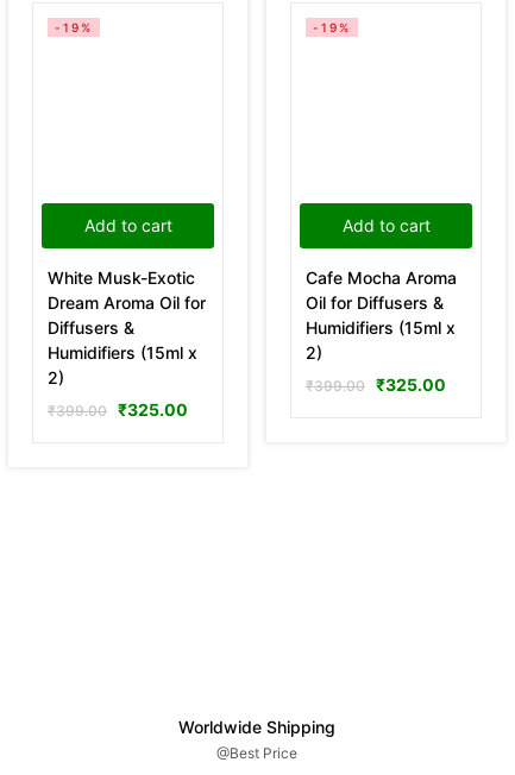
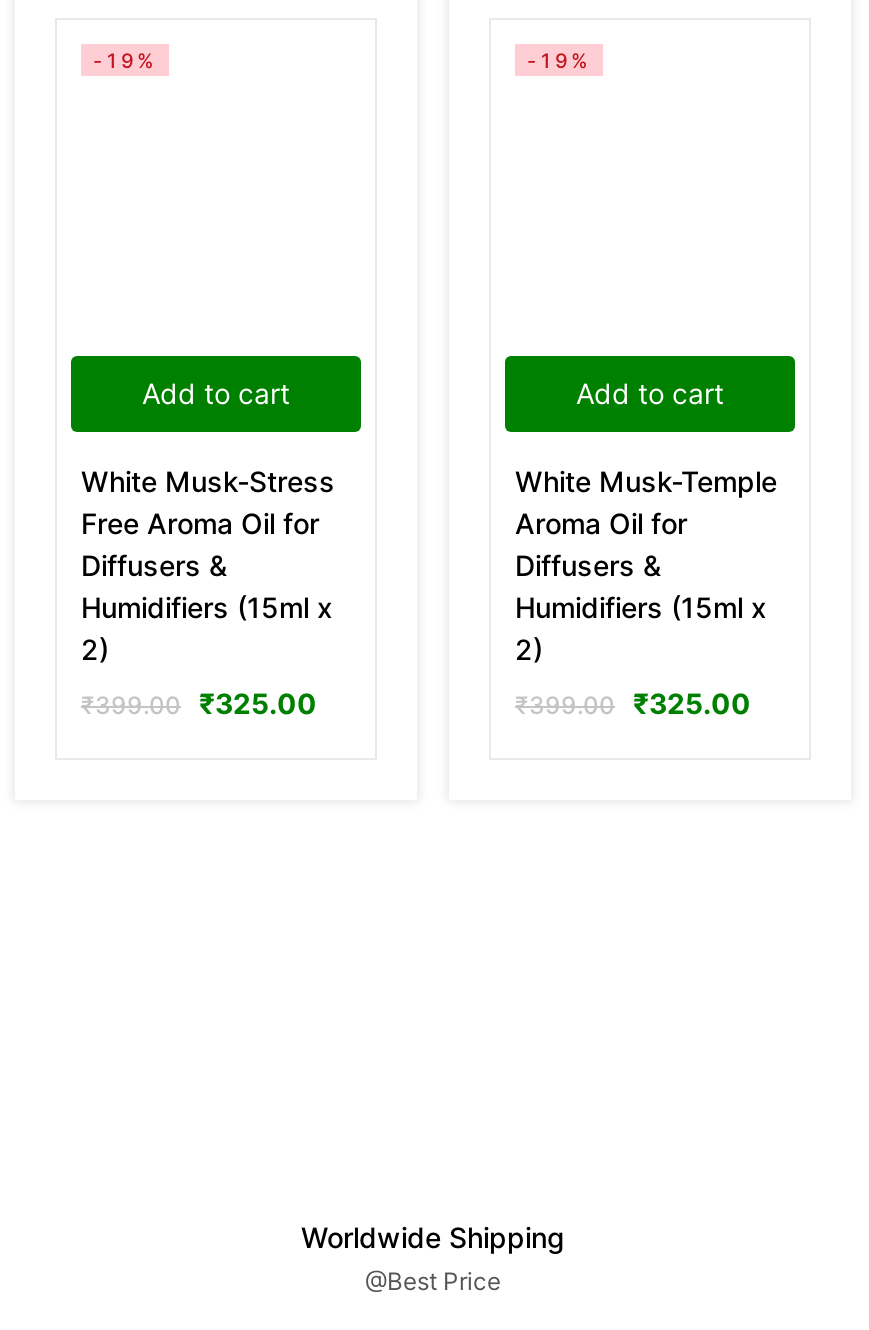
[48,267,195,287] White Musk-Exotic -> [81,463,335,497] White Musk-Stress
[306,267,457,312] Cafe Mocha Aroma | Oil for Diffusers & -> [515,463,777,581] White Musk-Temple | Aroma Oil for | Diffusers &
[48,292,206,312] Dream Aroma Oil for -> [81,505,319,539] Free Aroma Oil for
moved [306,317,456,362] -> [515,589,767,665]: Humidifiers (15ml x | 2)

